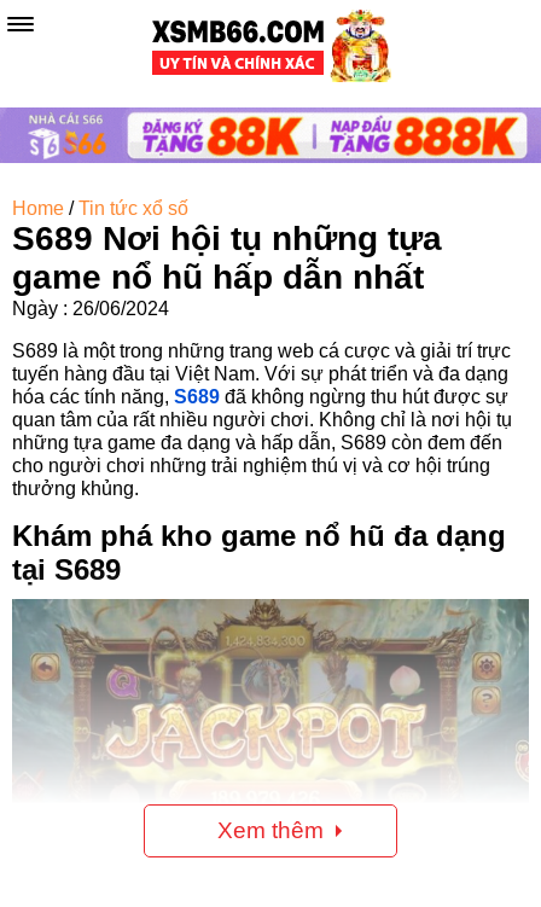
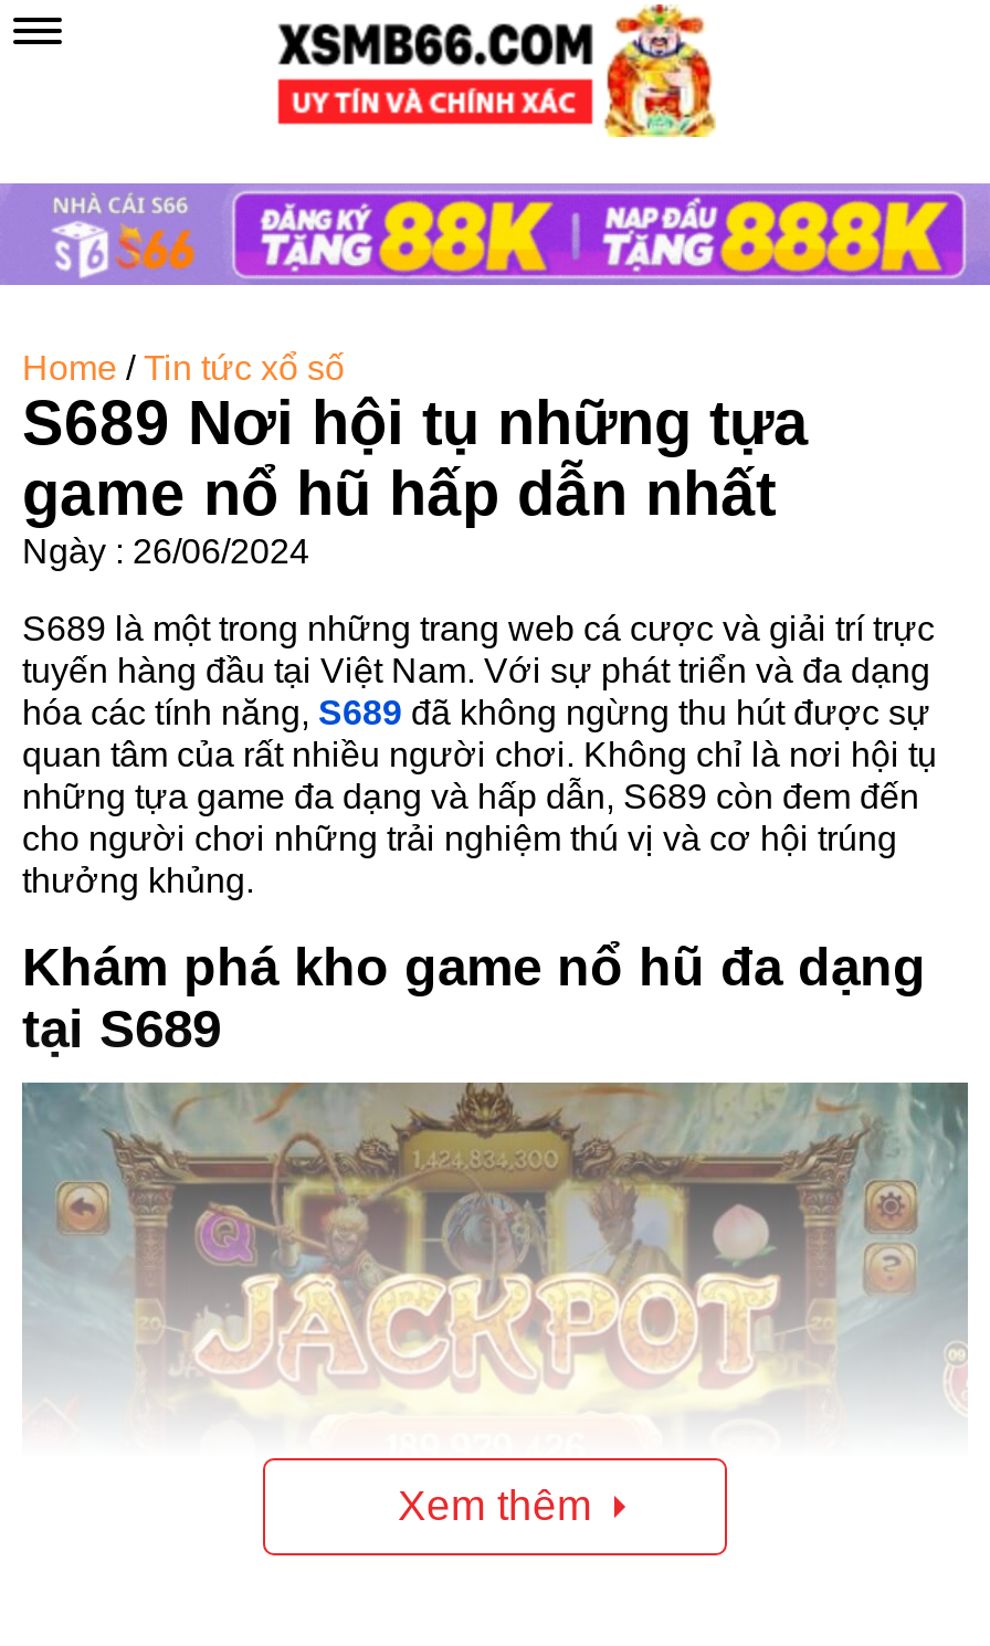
[127,112,528,159] [image] -> [234,192,963,276] [image]

